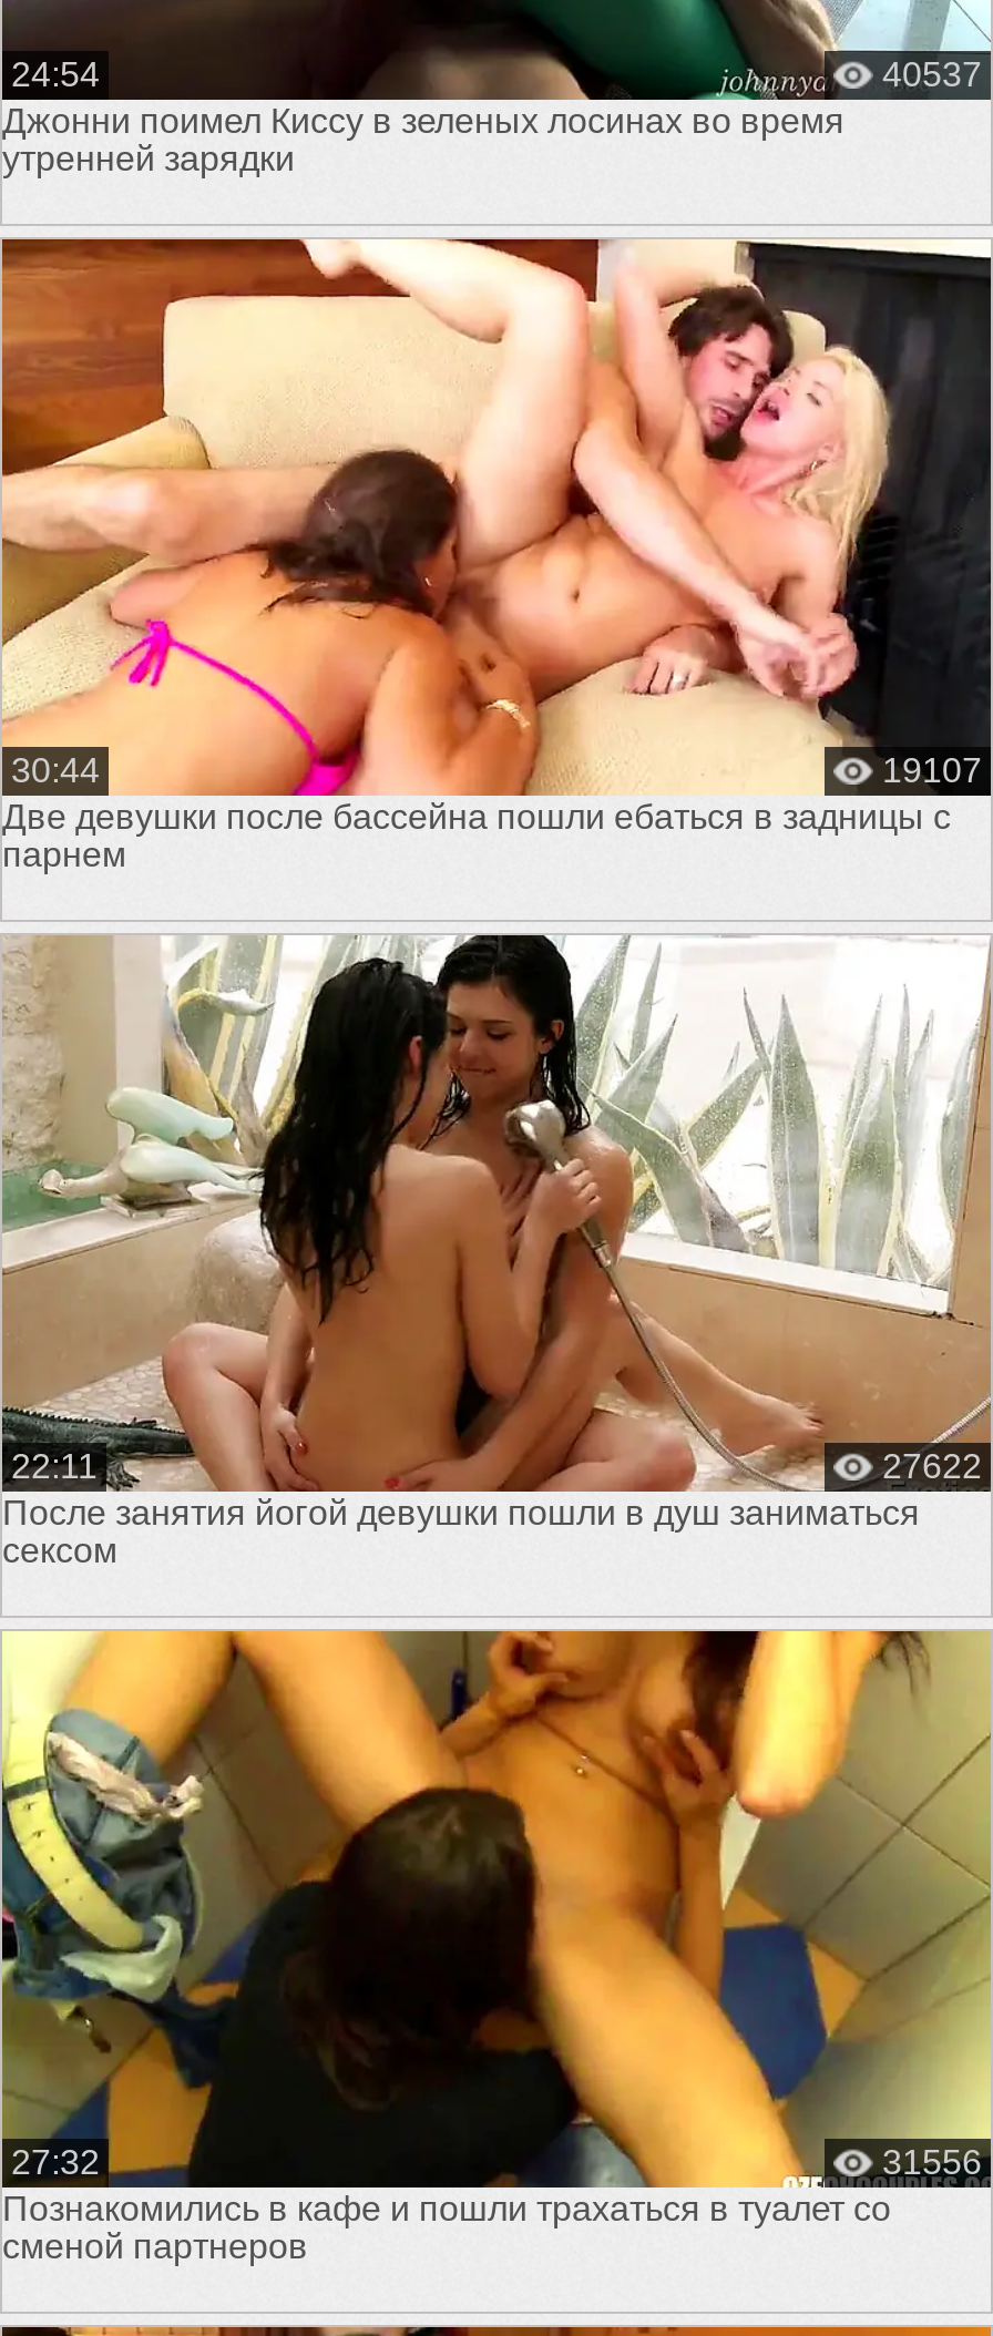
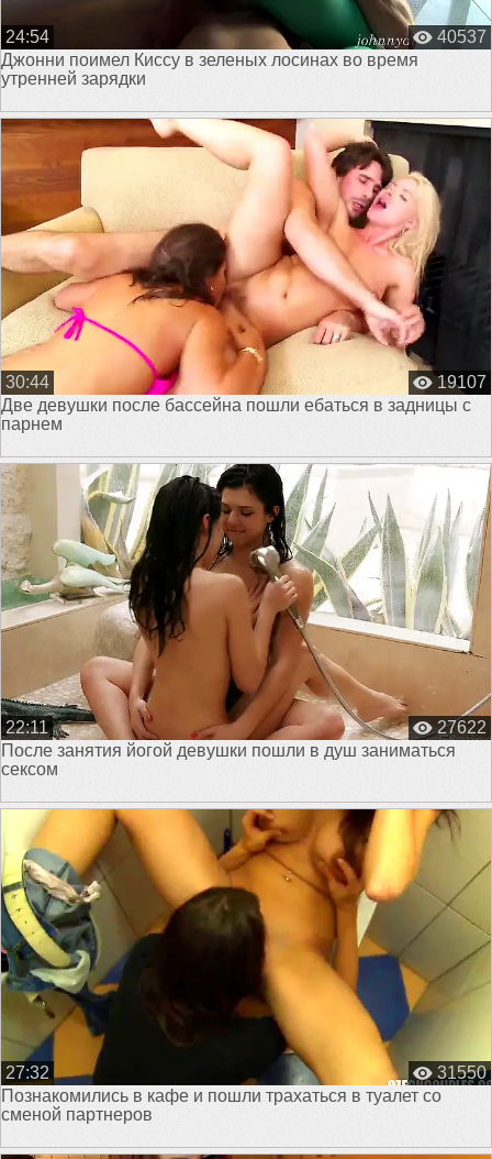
[882,2143,982,2180] 31556 -> [437,1063,487,1082] 31550

